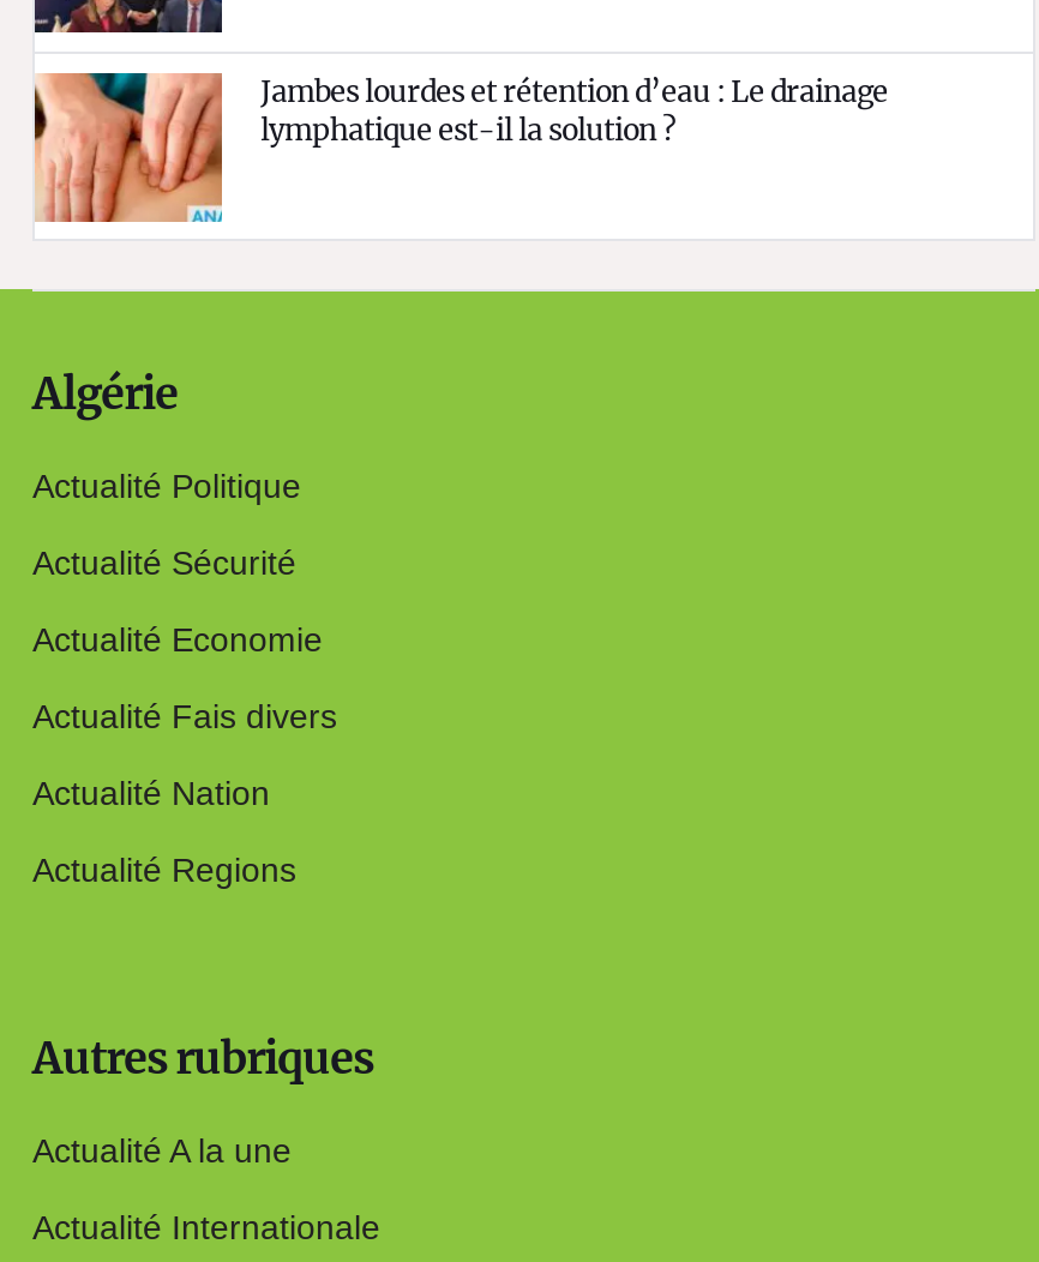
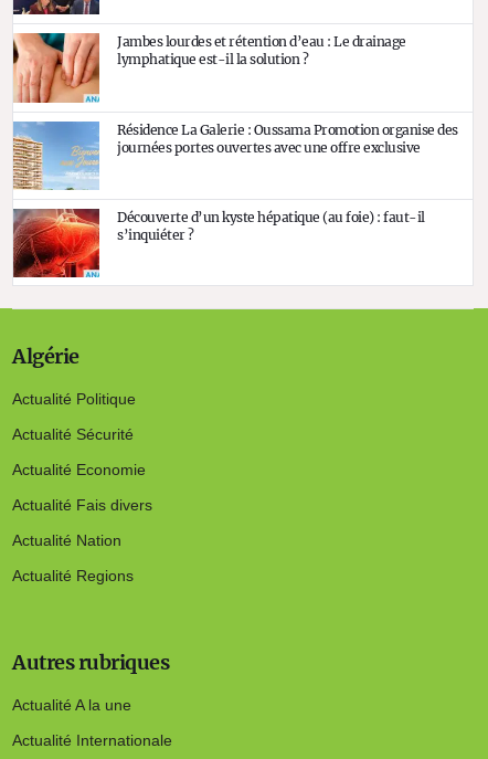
none -> [12,120,458,191] [image] | Résidence La Galerie : Oussama Promotion organise des | journées portes ouvertes avec une offre exclusive
none -> [12,208,425,278] [image] | Découverte d’un kyste hépatique (au foie) : faut-il | s’inquiéter ?

